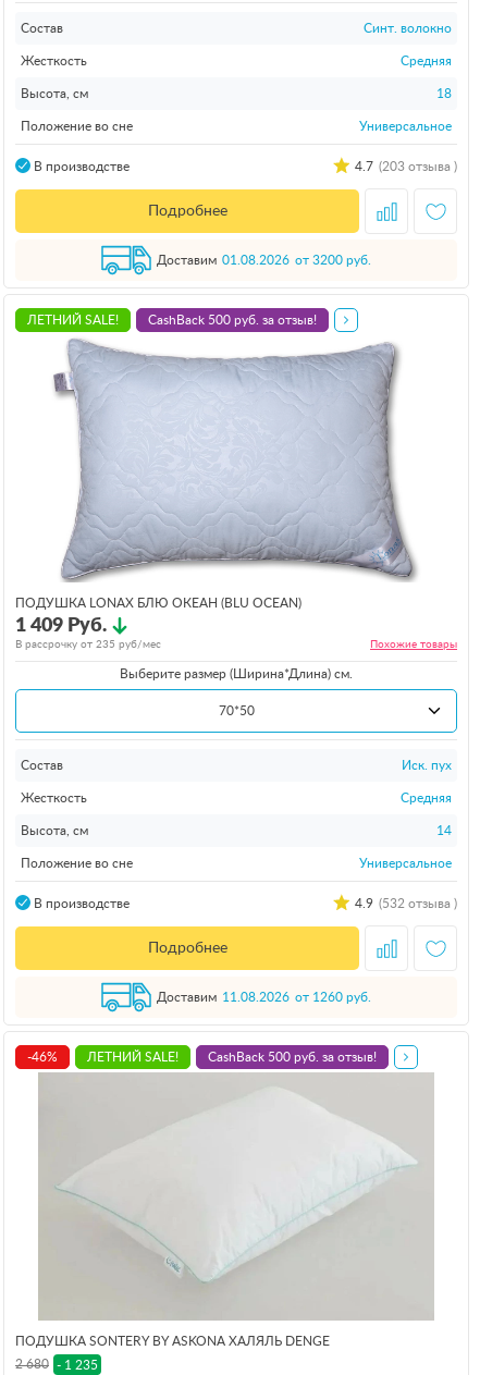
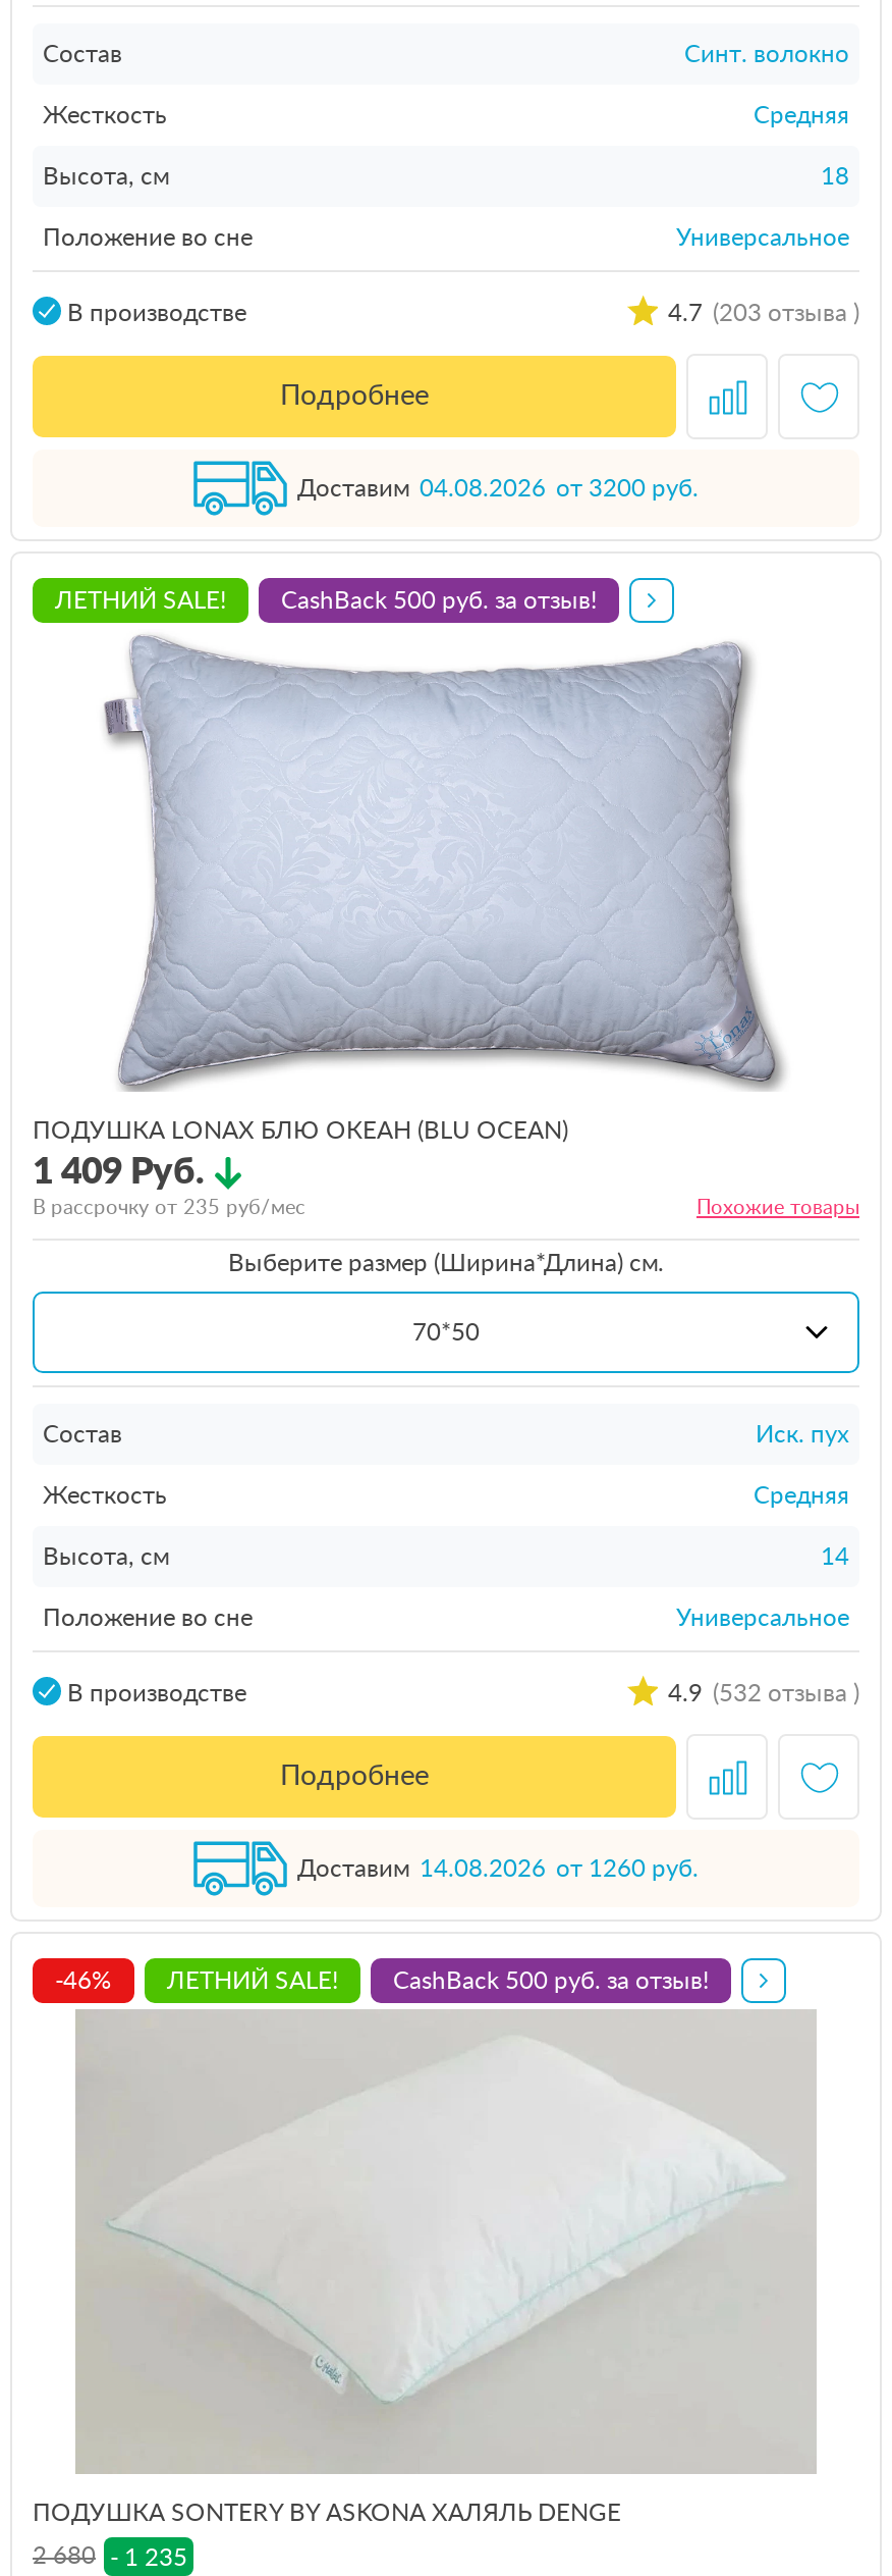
[157,253,371,266] Доставим 01.08.2026 от 3200 руб. -> [297,475,699,500] Доставим 04.08.2026 от 3200 руб.
[157,991,371,1004] Доставим 11.08.2026 от 1260 руб. -> [297,1856,699,1881] Доставим 14.08.2026 от 1260 руб.

